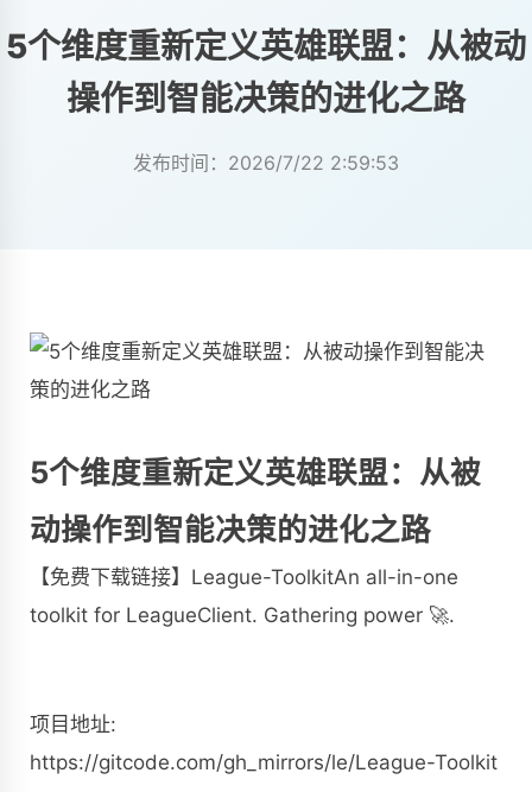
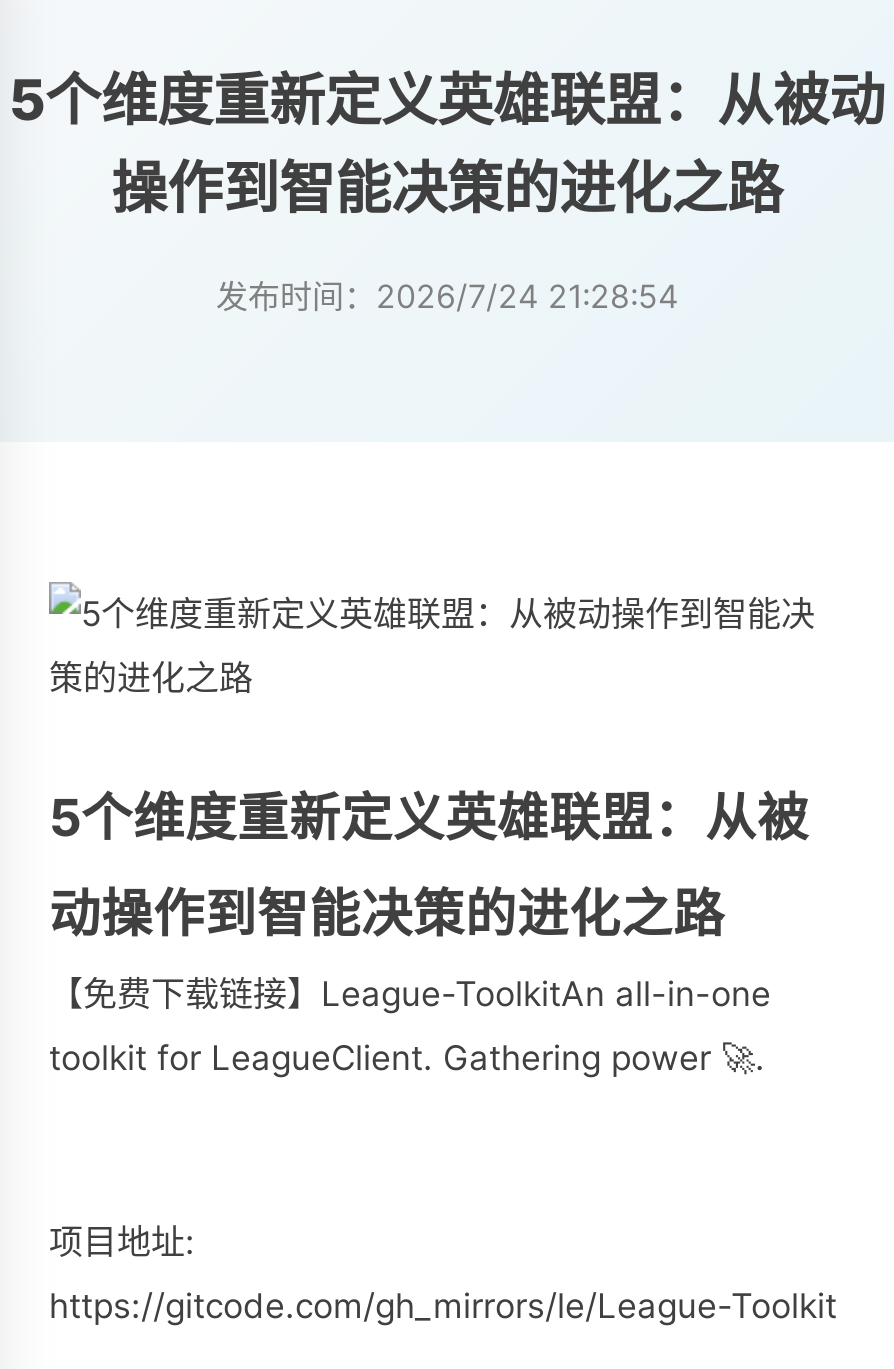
[133,151,399,175] 发布时间：2026/7/22 2:59:53 -> [216,276,678,316] 发布时间：2026/7/24 21:28:54

